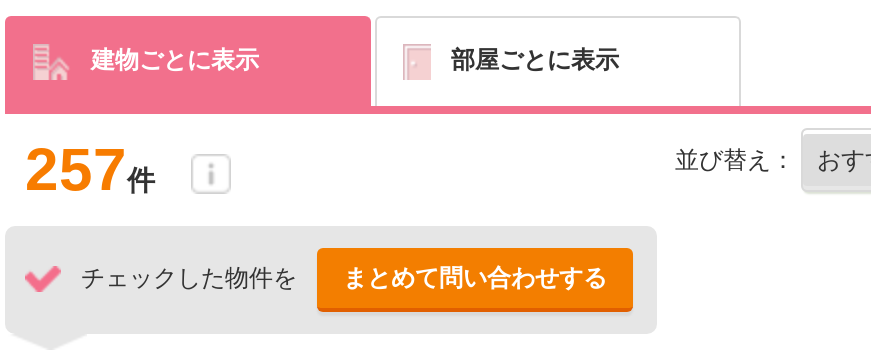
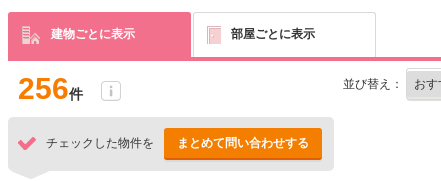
[25,136,155,202] 257件 -> [18,72,83,105] 256件

